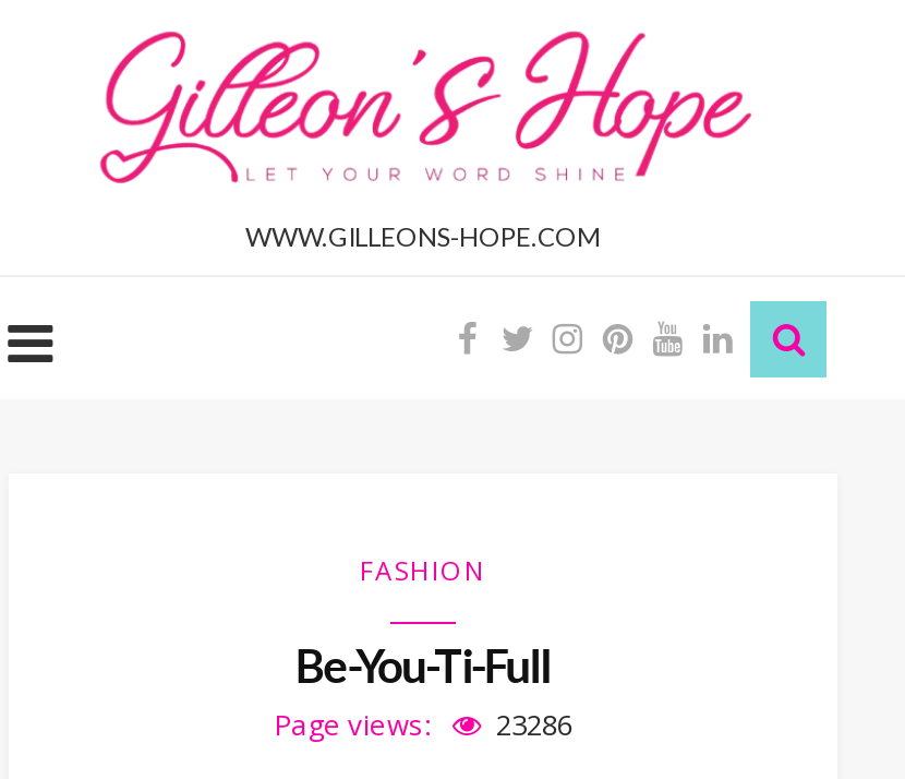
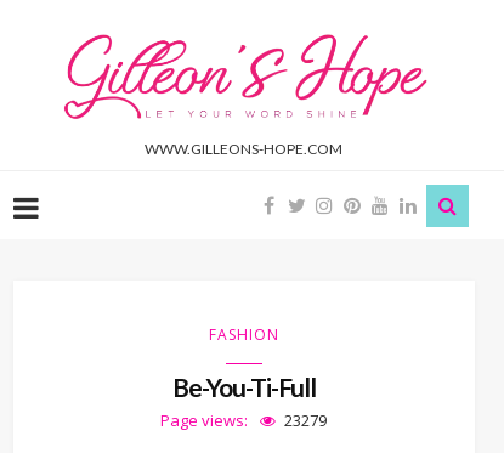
[274,704,572,743] Page views: 23286 -> [161,409,327,431] Page views: 23279

